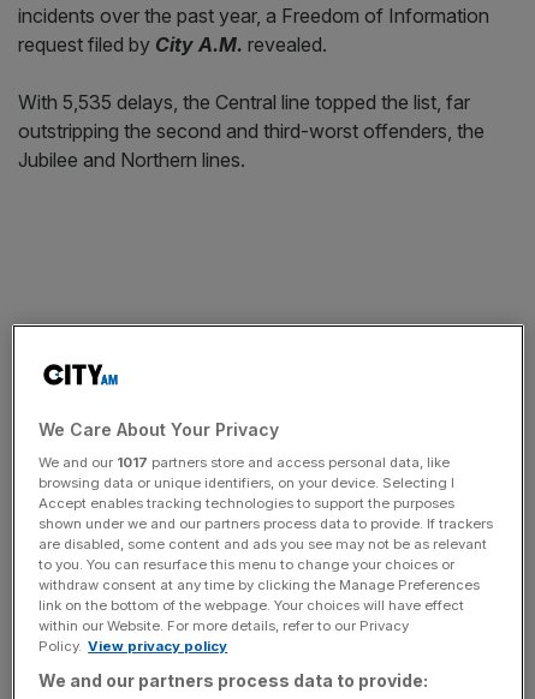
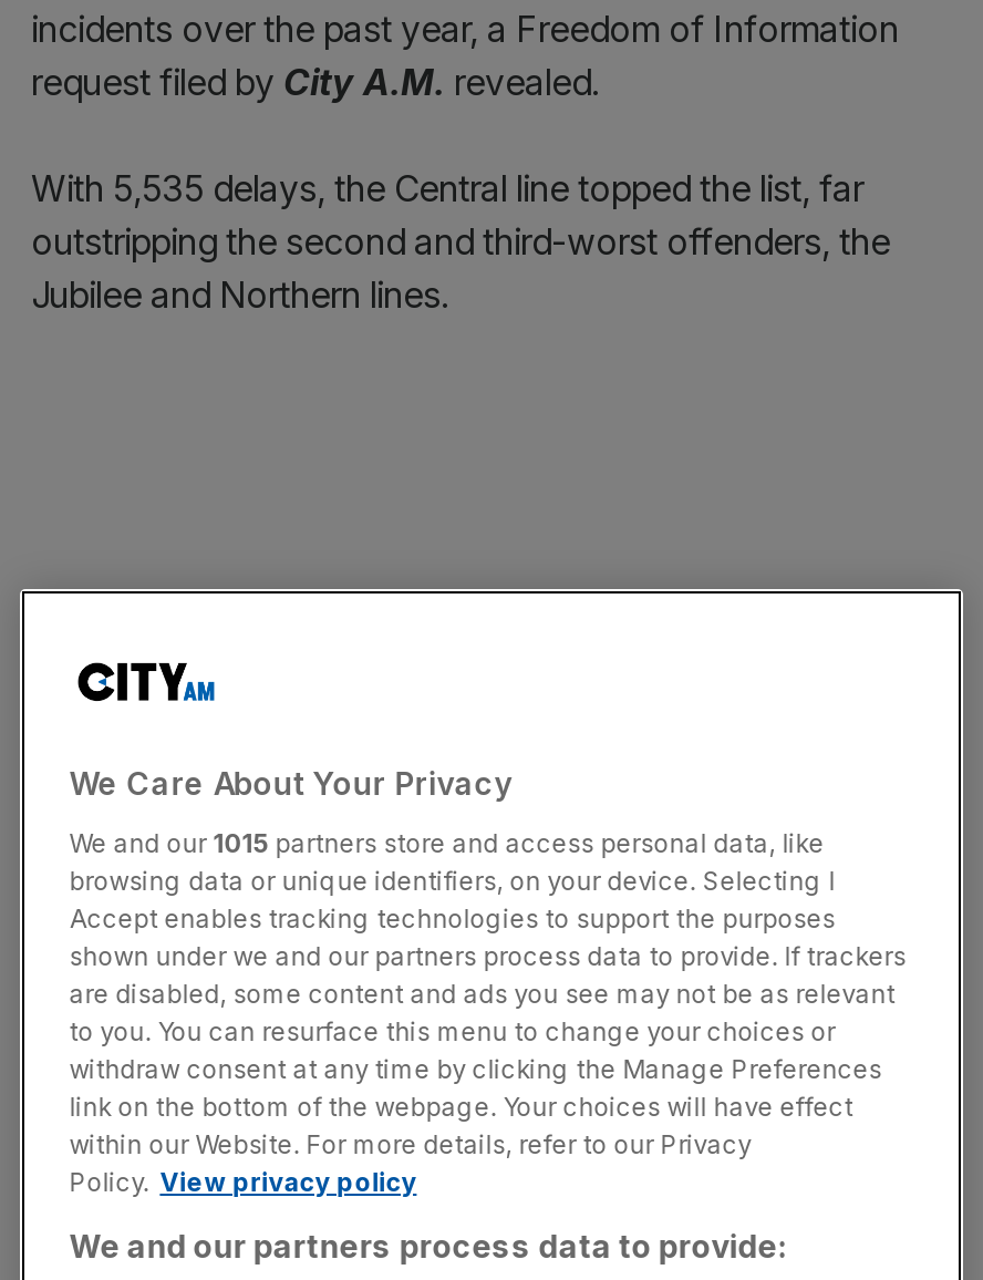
[39,454,450,471] We and our 1017 partners store and access personal data, like -> [69,829,824,860] We and our 1015 partners store and access personal data, like

